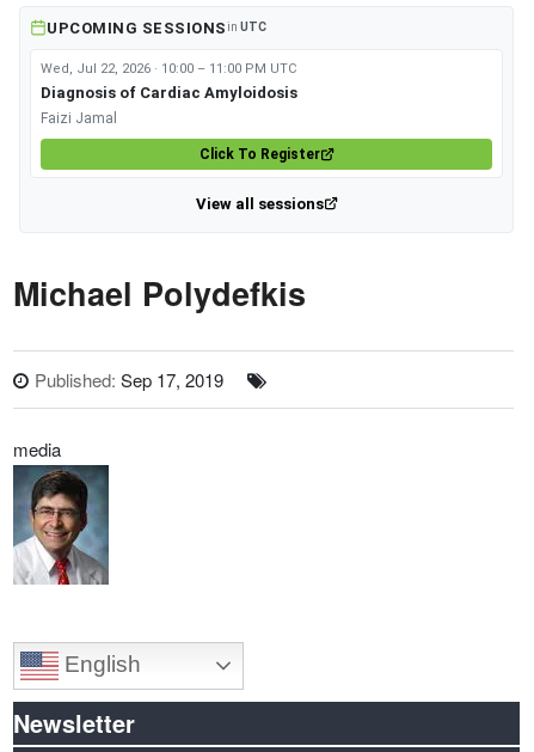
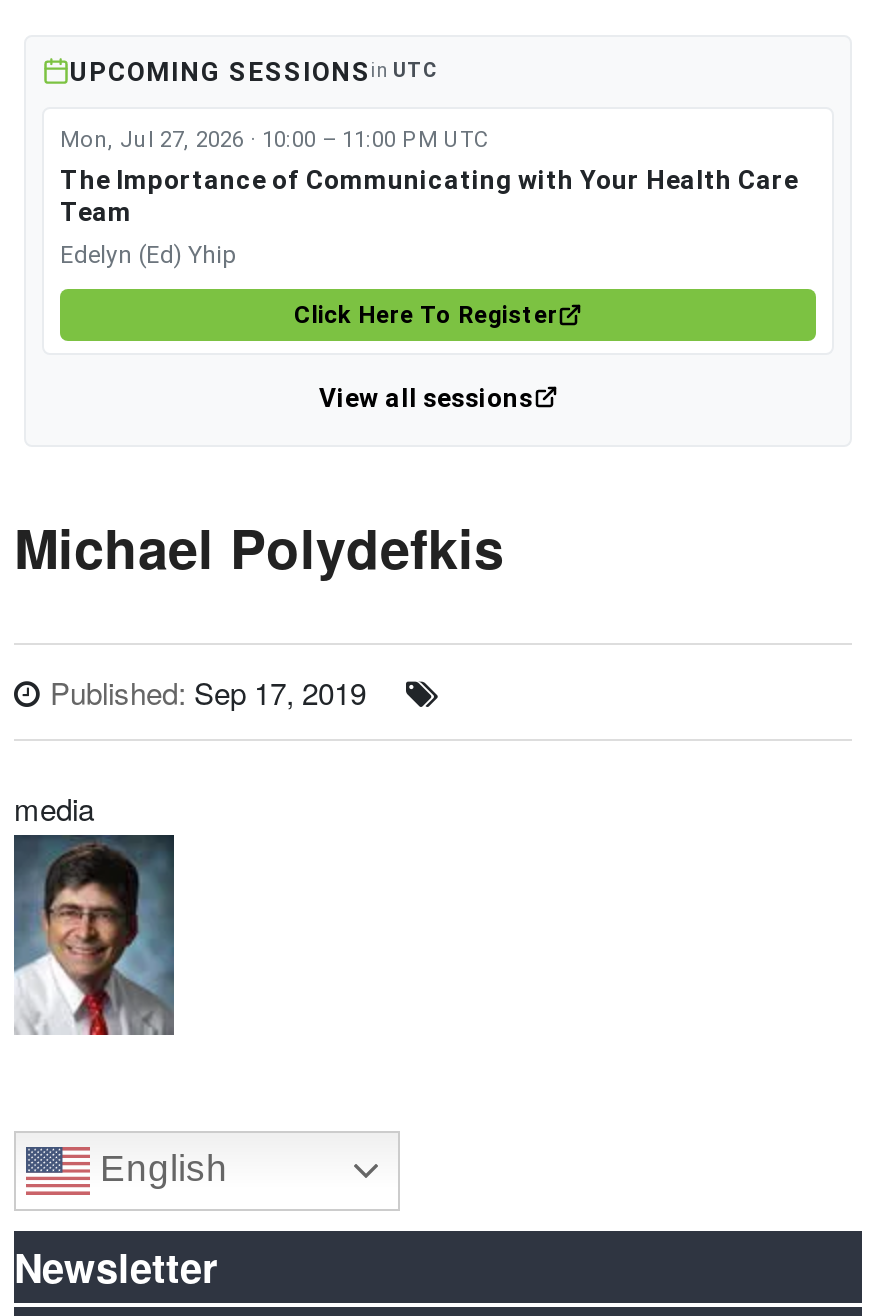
[41,60,297,101] Wed, Jul 22, 2026 · 10:00 – 11:00 PM UTC | Diagnosis of Cardiac Amyloidosis -> [60,126,798,226] Mon, Jul 27, 2026 · 10:00 – 11:00 PM UTC | The Importance of Communicating with Your Health Care | Team
[41,110,117,126] Faizi Jamal -> [60,240,234,268] Edelyn (Ed) Yhip
[199,145,320,162] Click To Register -> [294,300,558,328] Click Here To Register

